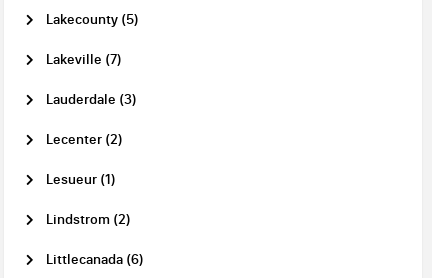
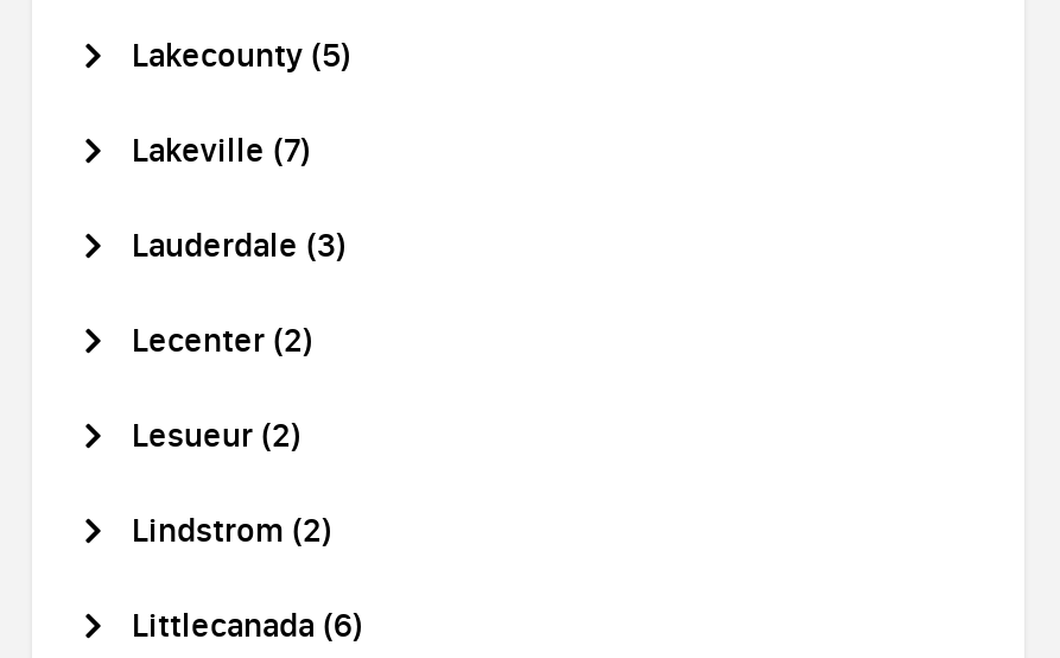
[46,170,116,188] Lesueur (1) -> [132,413,303,456] Lesueur (2)

